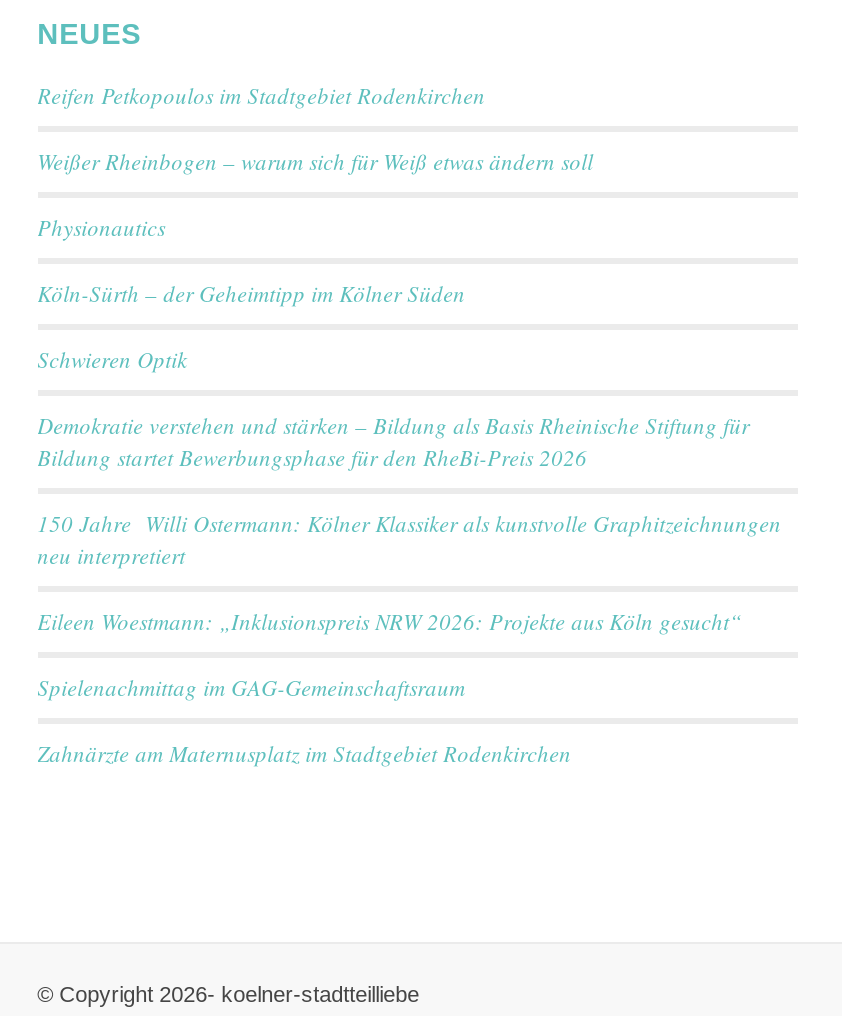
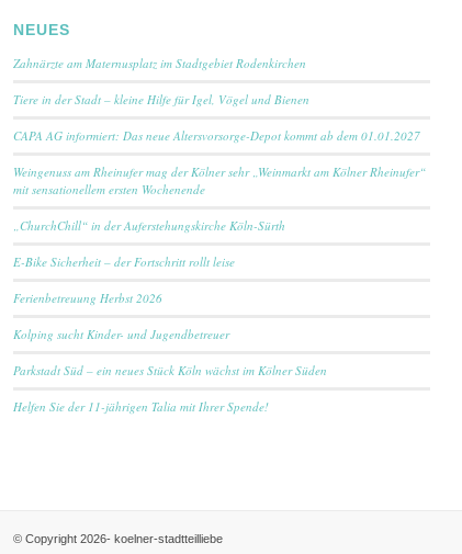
[37,80,781,702] Reifen Petkopoulos im Stadtgebiet Rodenkirchen | Weißer Rheinbogen – warum sich für Weiß etwas ändern soll | Physionautics | Köln-Sürth – der Geheimtipp im Kölner Süden | Schwieren Optik | Demokratie verstehen und stärken – Bildung als Basis Rheinische Stiftung für | Bildung startet Bewerbungsphase für den RheBi-Preis 2026 | 150 Jahre Willi Ostermann: Kölner Klassiker als kunstvolle Graphitzeichnungen | neu interpretiert | Eileen Woestmann: „Inklusionspreis NRW 2026: Projekte aus Köln gesucht“ | Spielenachmittag im GAG-Gemeinschaftsraum -> none
moved [37,738,571,768] -> [13,55,306,71]: Zahnärzte am Maternusplatz im Stadtgebiet Rodenkirchen
none -> [13,91,425,415] Tiere in der Stadt – kleine Hilfe für Igel, Vögel und Bienen | CAPA AG informiert: Das neue Altersvorsorge-Depot kommt ab dem 01.01.2027 | Weingenuss am Rheinufer mag der Kölner sehr „Weinmarkt am Kölner Rheinufer“ | mit sensationellem ersten Wochenende | „ChurchChill“ in der Auferstehungskirche Köln-Sürth | E-Bike Sicherheit – der Fortschritt rollt leise | Ferienbetreuung Herbst 2026 | Kolping sucht Kinder- und Jugendbetreuer | Parkstadt Süd – ein neues Stück Köln wächst im Kölner Süden | Helfen Sie der 11-jährigen Talia mit Ihrer Spende!

